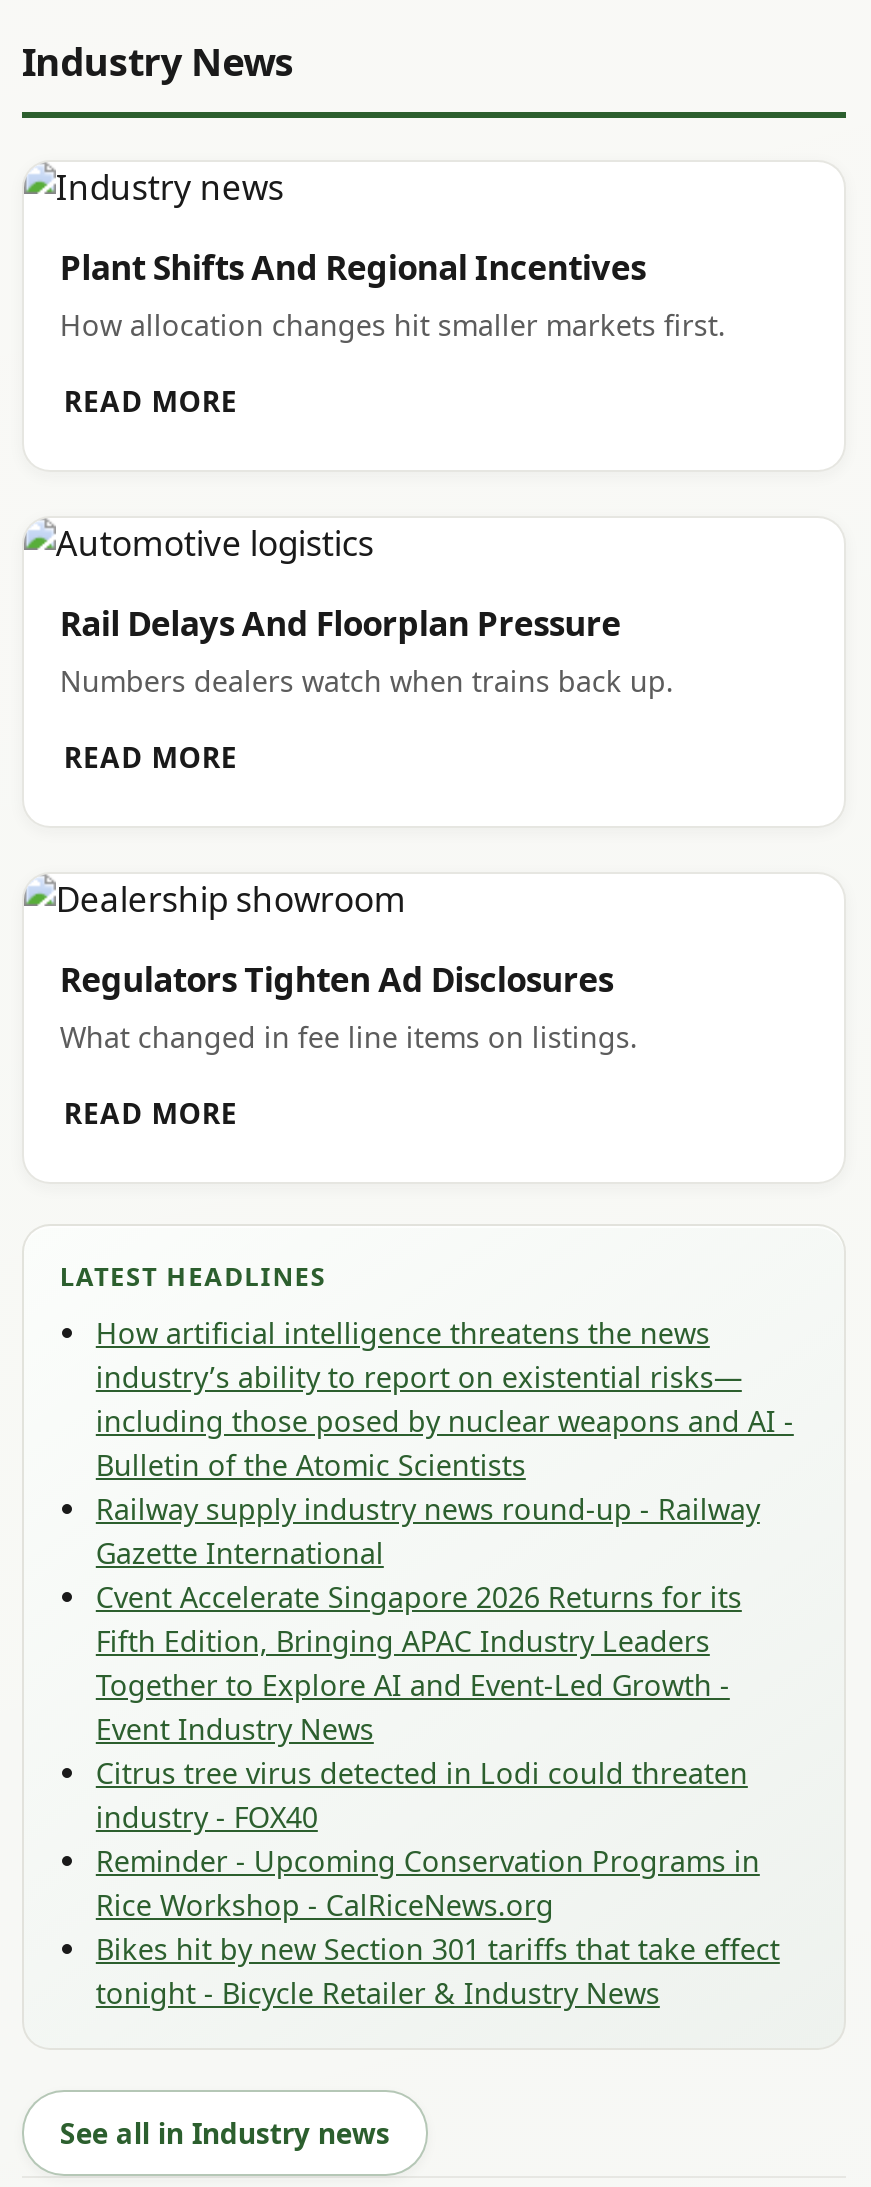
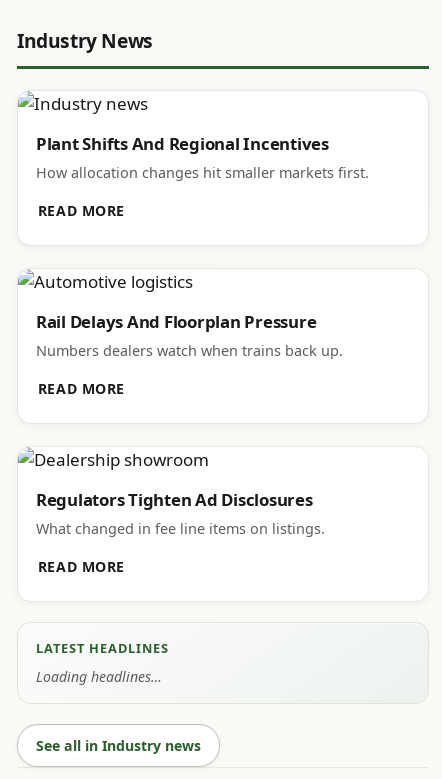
[96,1315,794,2013] How artificial intelligence threatens the news | industry’s ability to report on existential risks— | including those posed by nuclear weapons and AI - | Bulletin of the Atomic Scientists | Railway supply industry news round-up - Railway | Gazette International | Cvent Accelerate Singapore 2026 Returns for its | Fifth Edition, Bringing APAC Industry Leaders | Together to Explore AI and Event-Led Growth - | Event Industry News | Citrus tree virus detected in Lodi could threaten | industry - FOX40 | Reminder - Upcoming Conservation Programs in | Rice Workshop - CalRiceNews.org | Bikes hit by new Section 301 tariffs that take effect | tonight - Bicycle Retailer & Industry News -> [36,667,162,686] Loading headlines…

